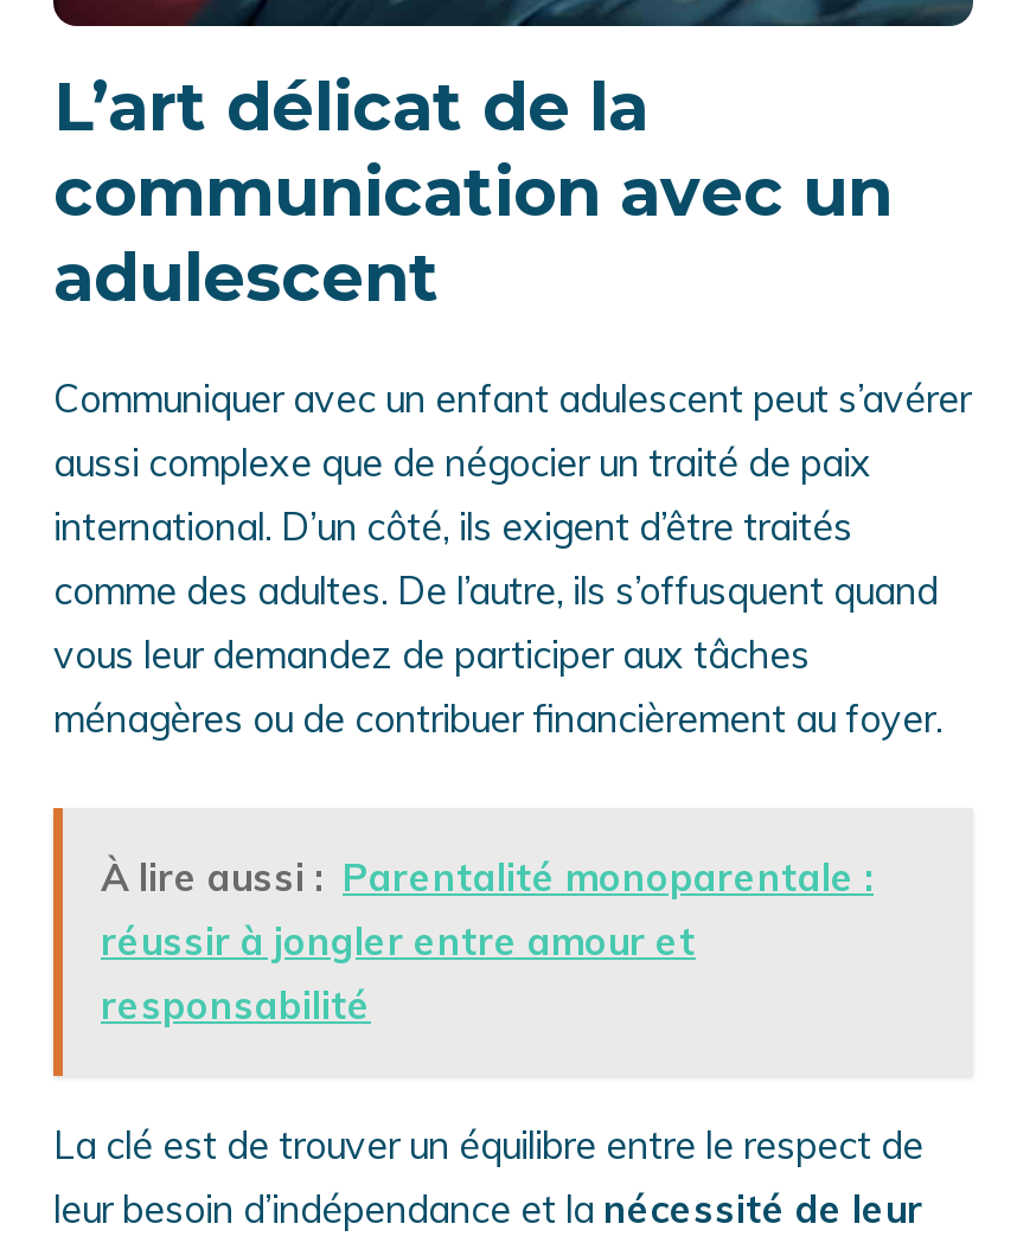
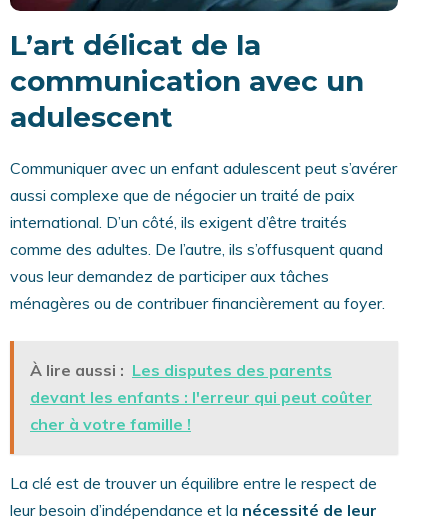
[101,853,874,1029] À lire aussi : Parentalité monoparentale : | réussir à jongler entre amour et | responsabilité -> [30,360,372,434] À lire aussi : Les disputes des parents | devant les enfants : l'erreur qui peut coûter | cher à votre famille !

